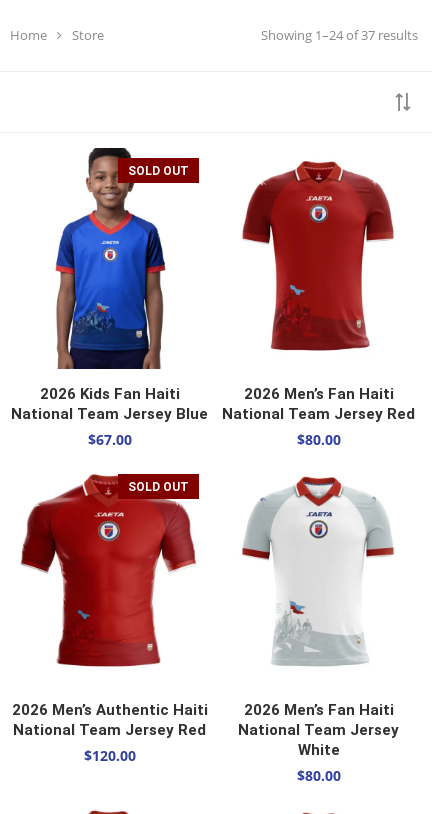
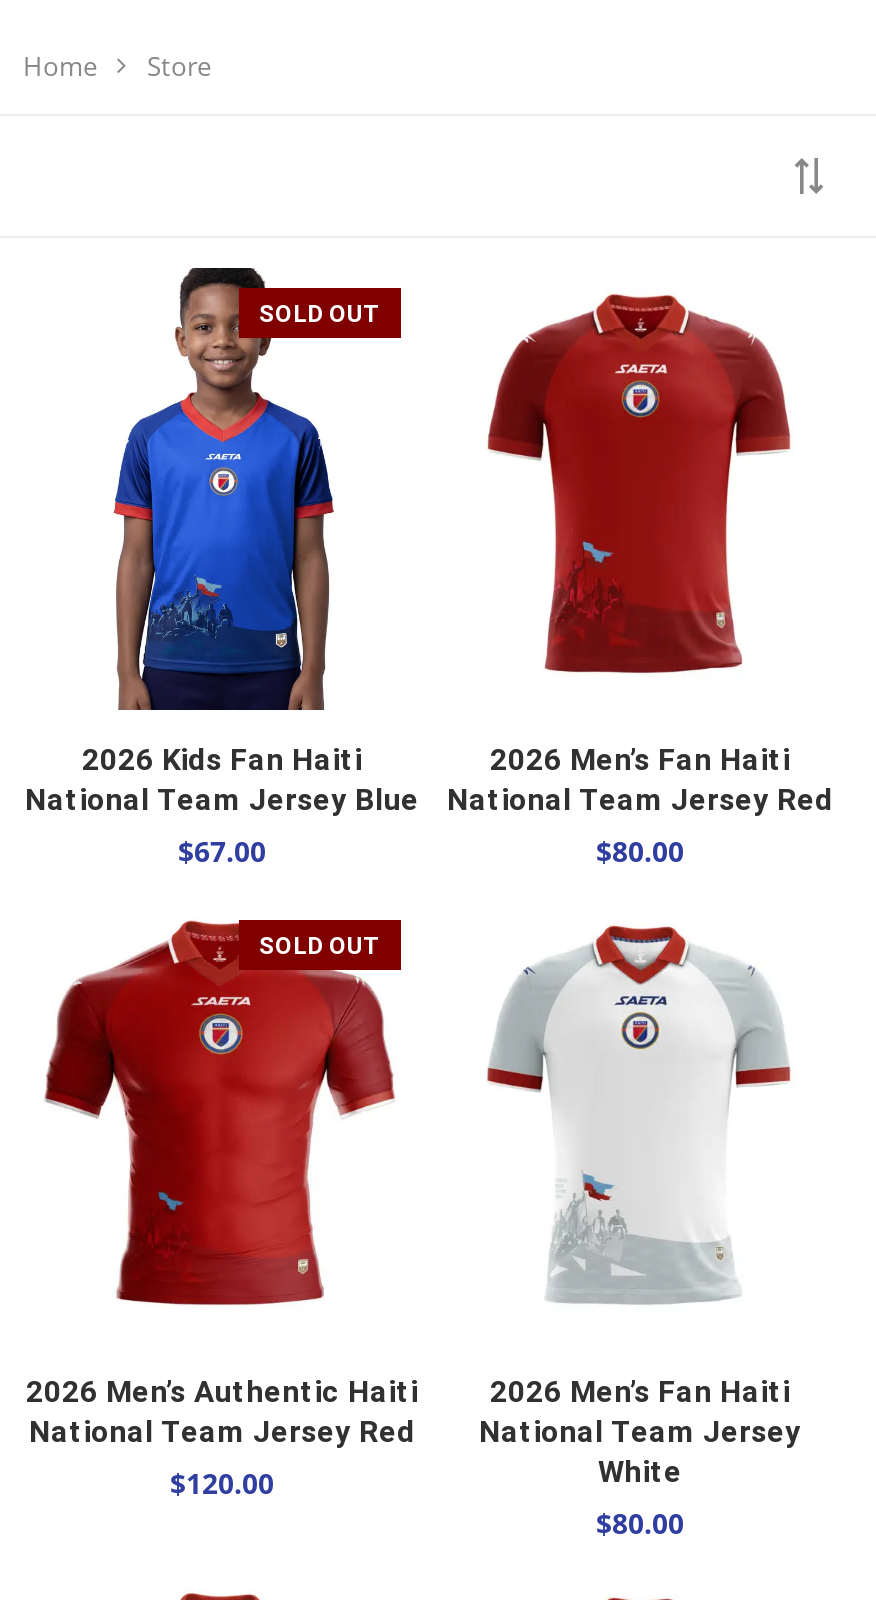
[261,26,418,44] Showing 1–24 of 37 results -> none

